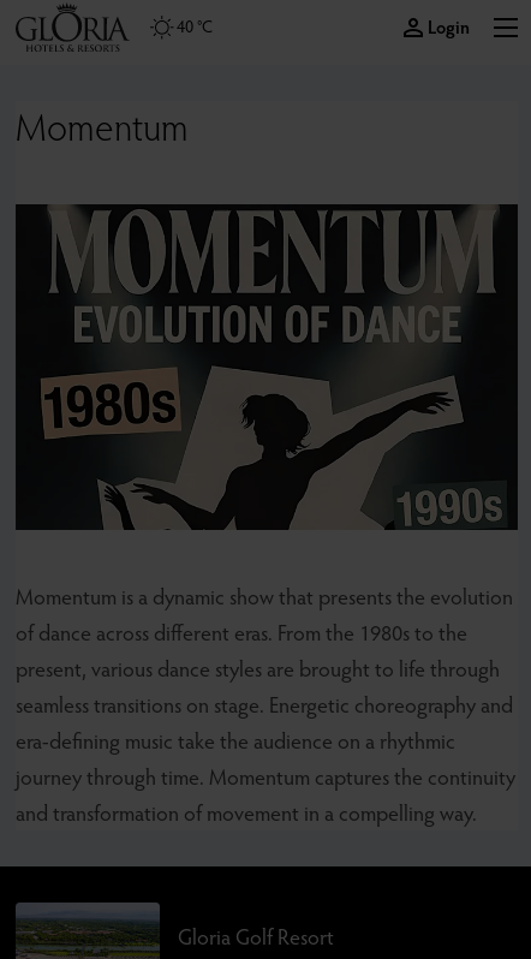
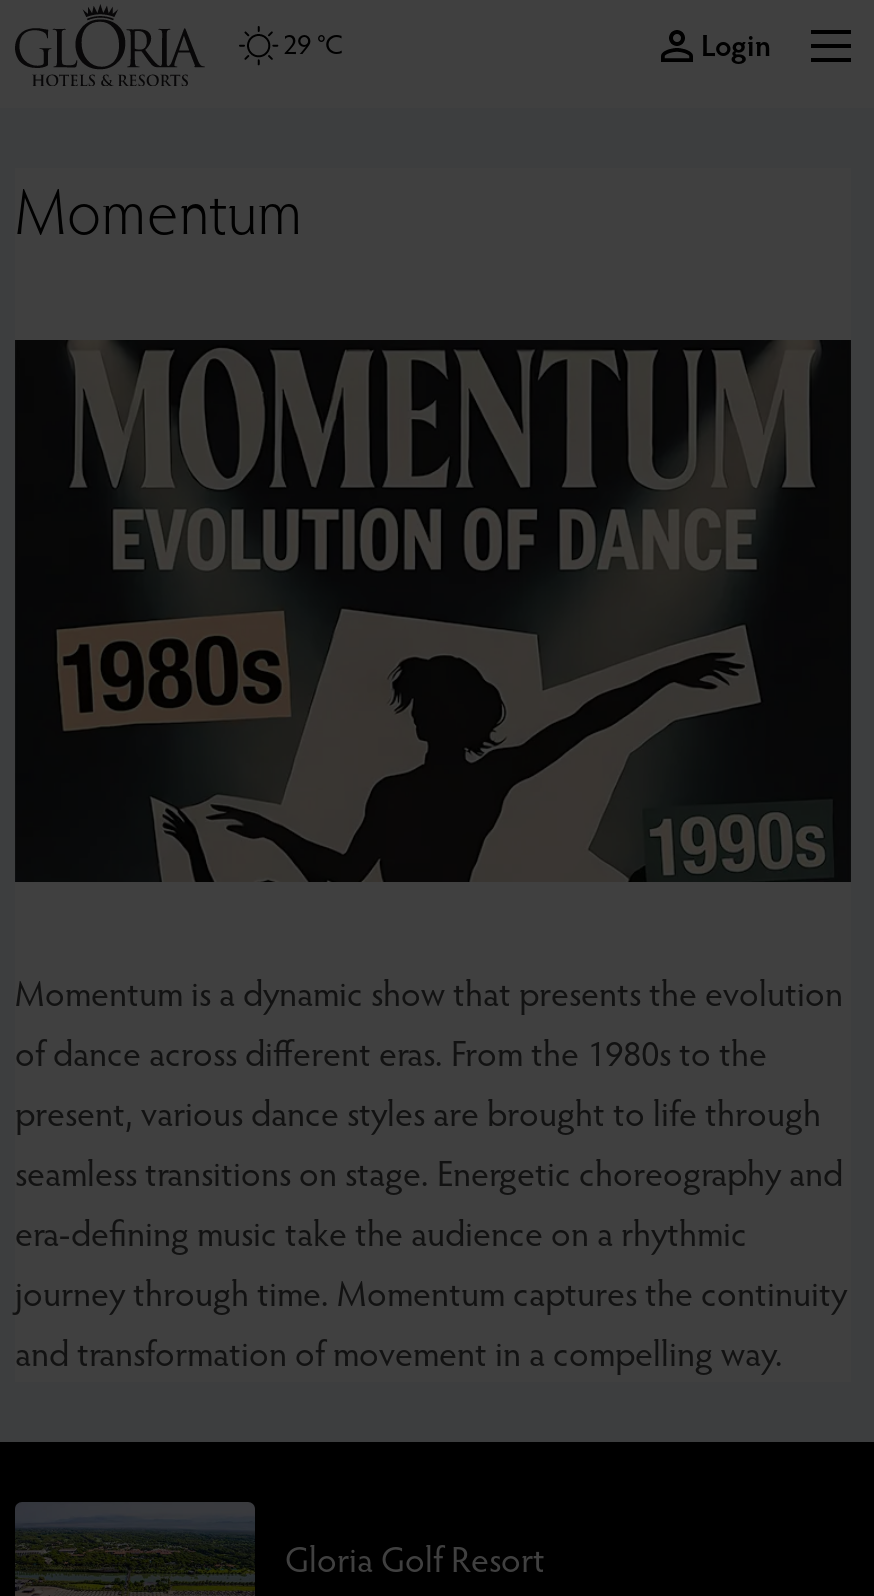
[177,15,213,38] 40 °C -> [283,25,343,63] 29 °C

